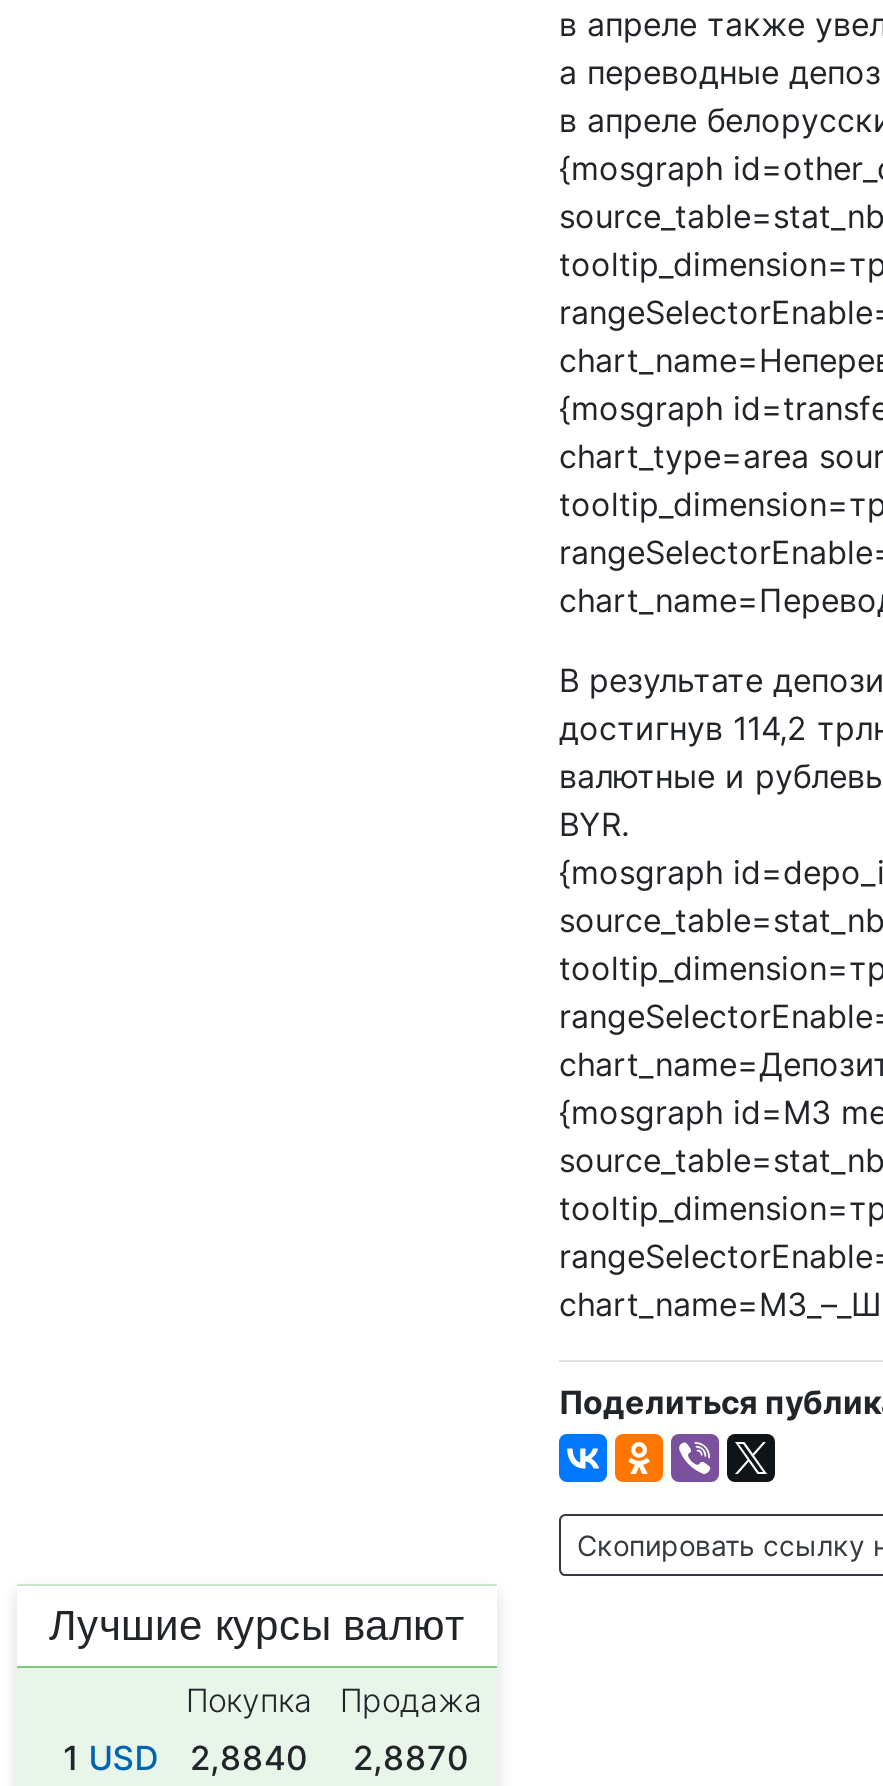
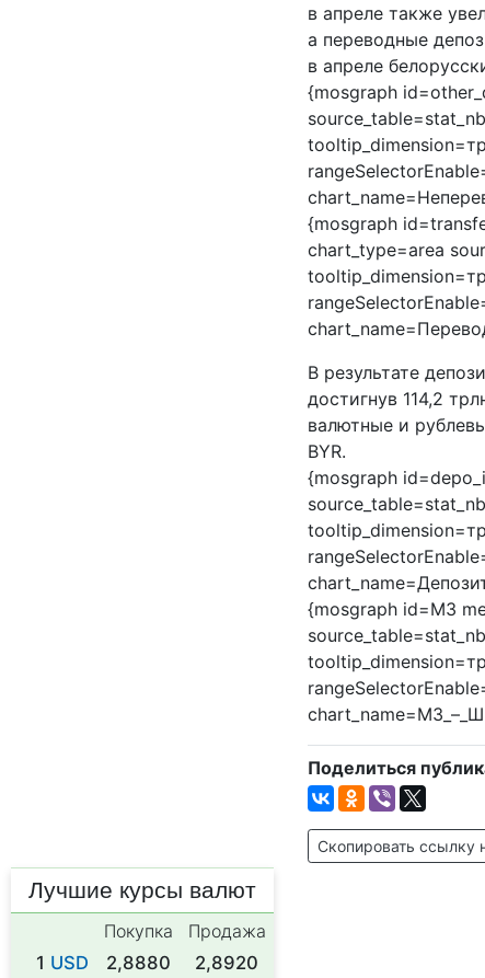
[190,1738,308,1778] 2,8840 -> [106,952,170,974] 2,8880
[353,1738,469,1778] 2,8870 -> [195,952,258,974] 2,8920

